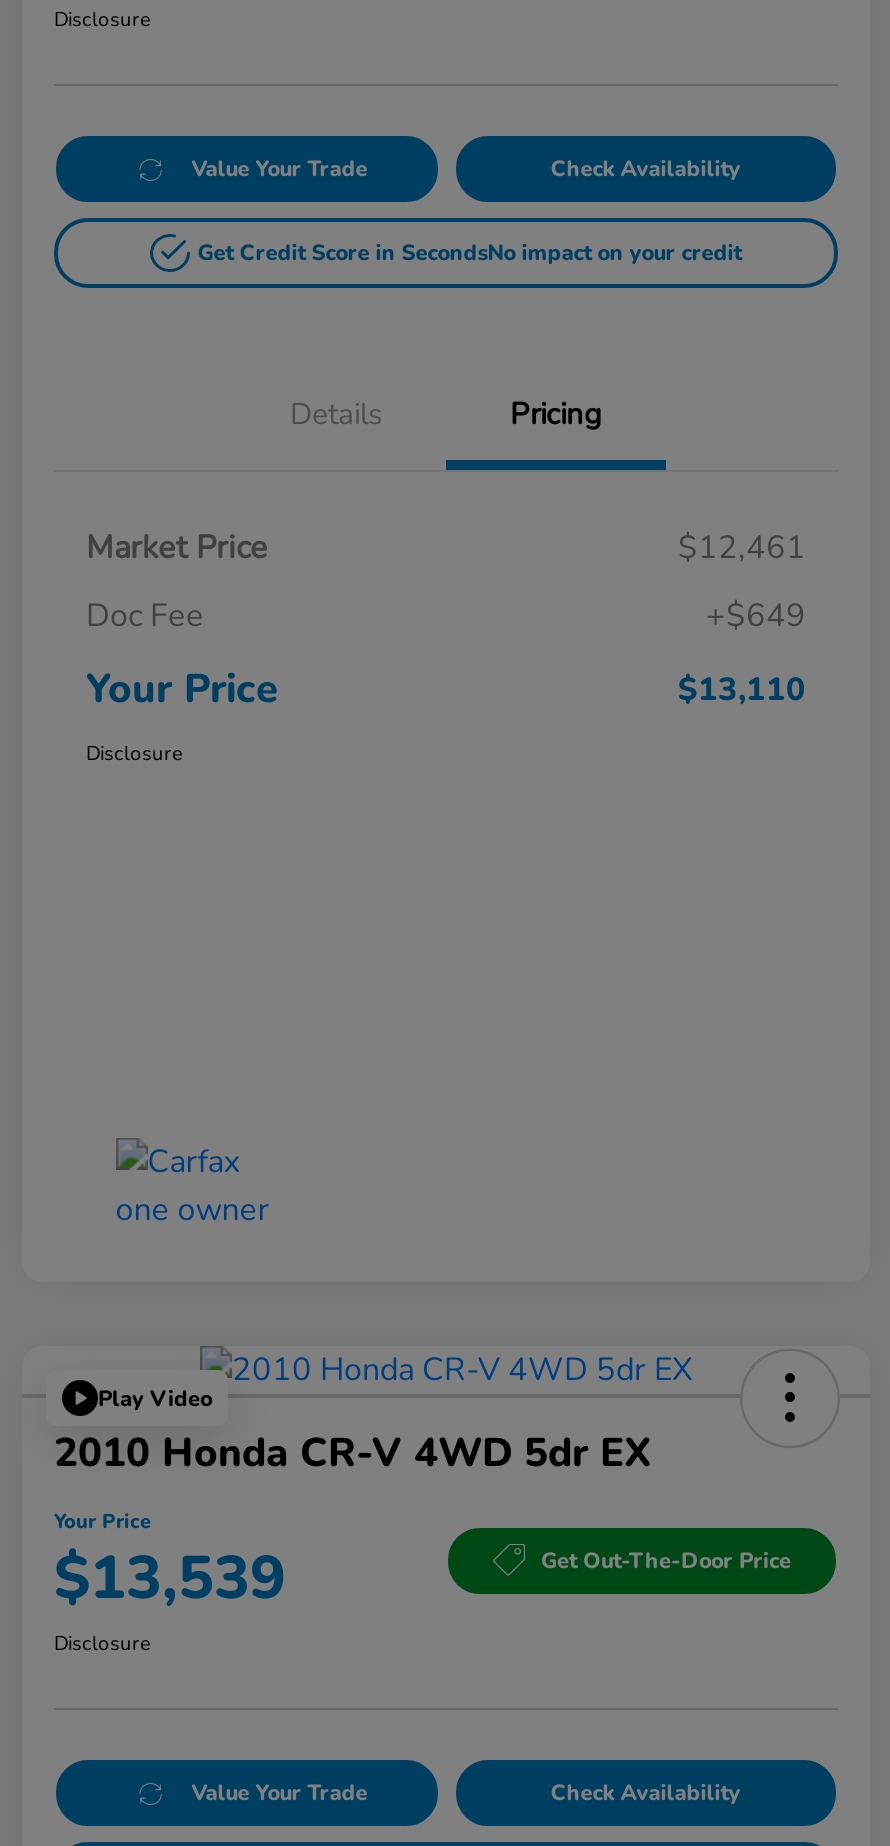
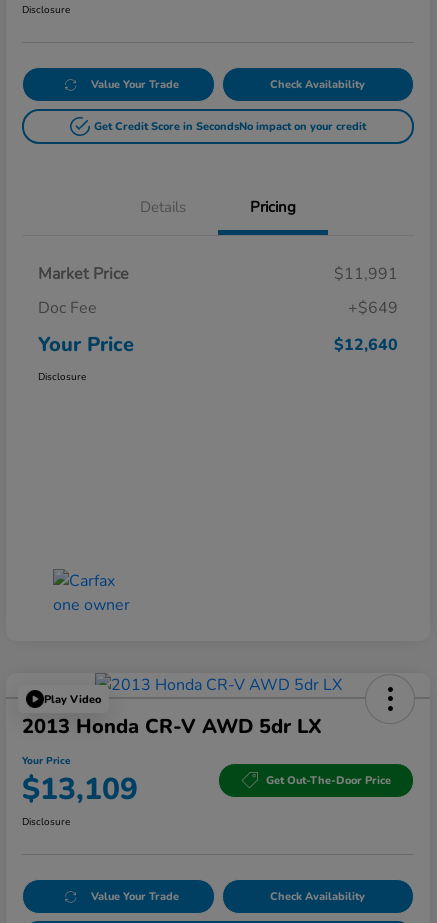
[678,526,806,570] $12,461 -> [334,263,398,285] $11,991
[678,668,806,712] $13,110 -> [334,334,398,356] $12,640
[54,1426,652,1480] 2010 Honda CR-V 4WD 5dr EX -> [22,713,322,740] 2013 Honda CR-V AWD 5dr LX
[54,1538,286,1620] $13,539 -> [22,769,138,810] $13,109

